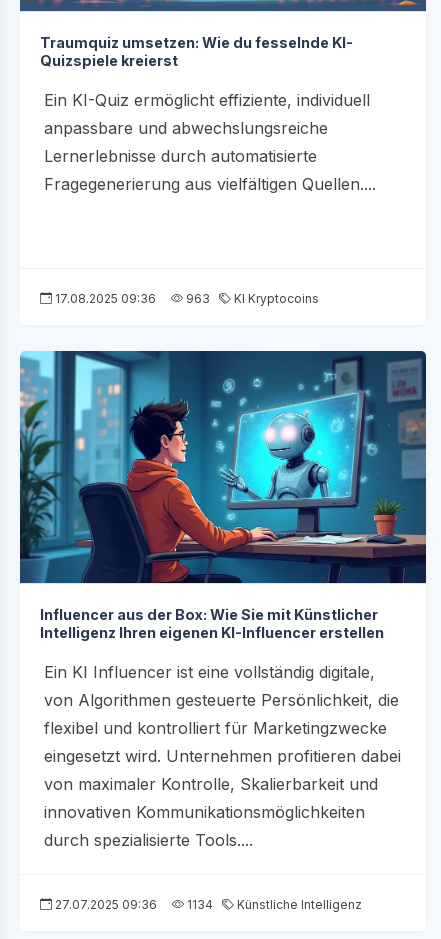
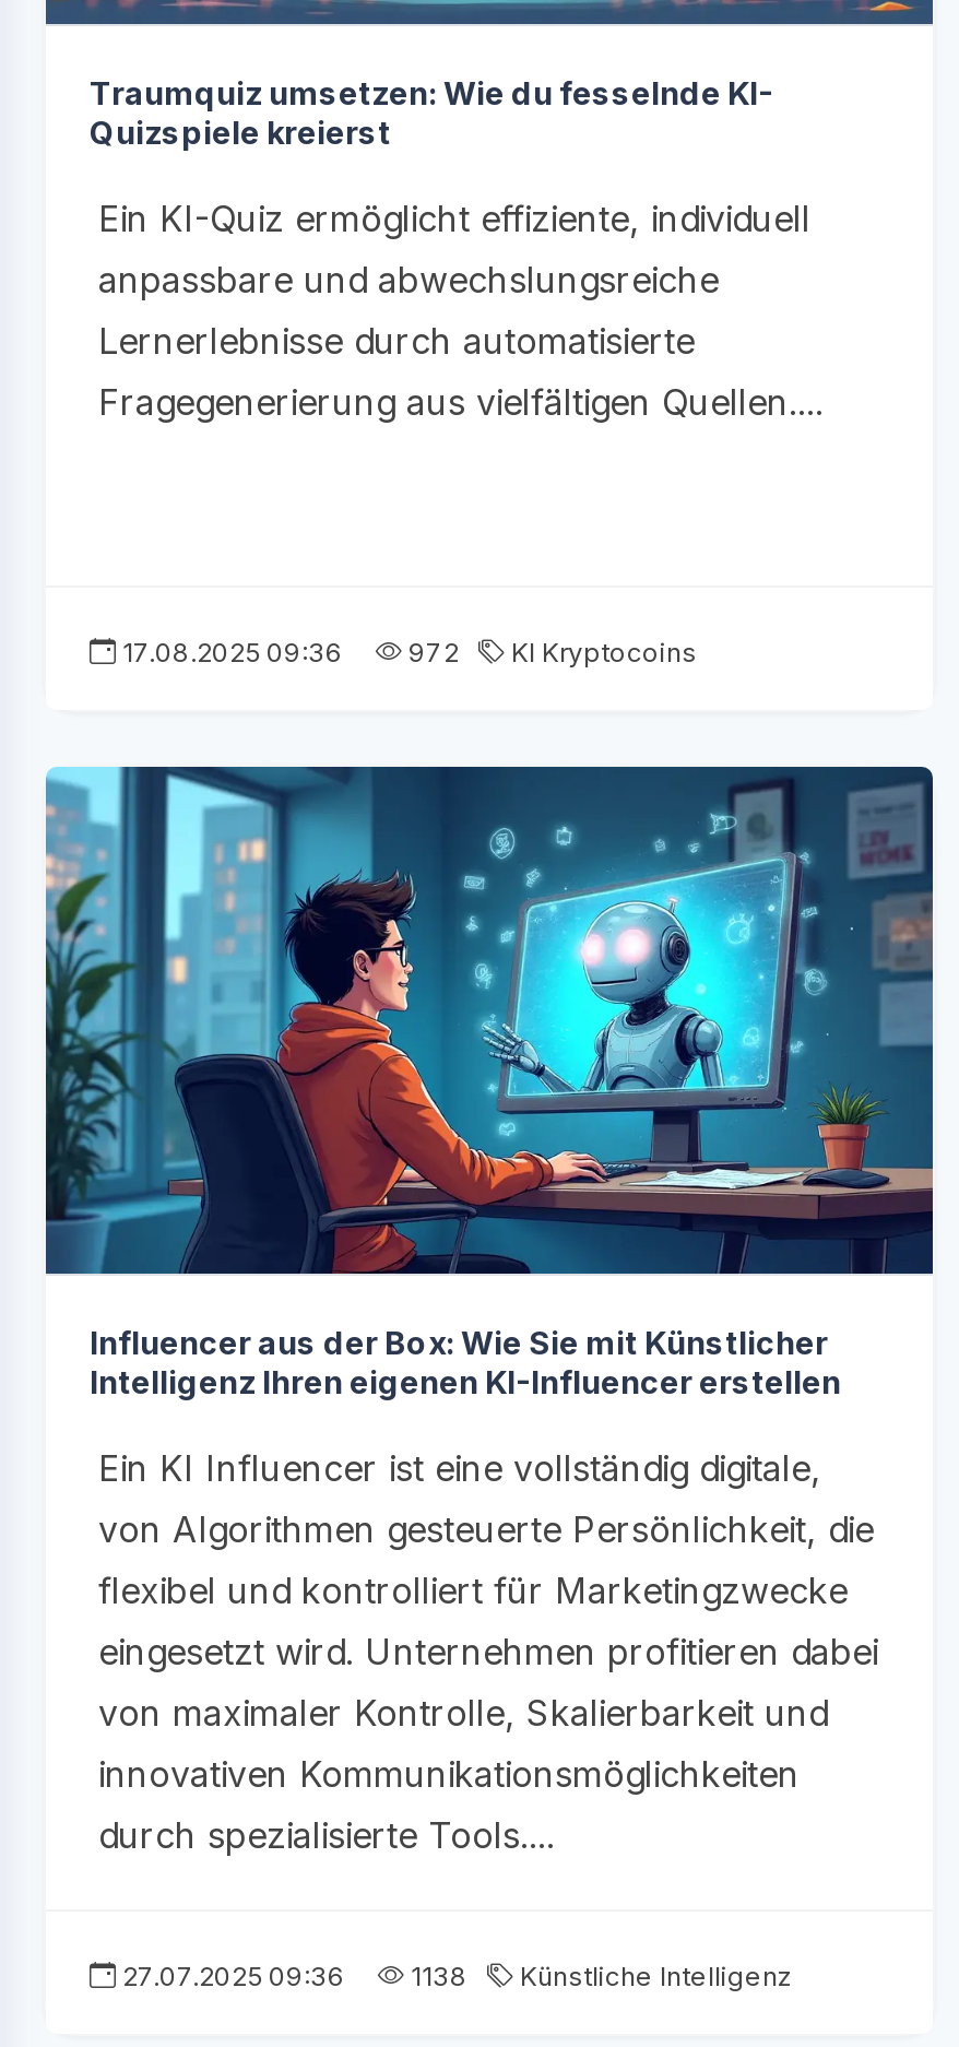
[52,291,319,306] 17.08.2025 09:36 963 KI Kryptocoins -> [116,635,697,668] 17.08.2025 09:36 972 KI Kryptocoins
[52,897,362,912] 27.07.2025 09:36 1134 Künstliche Intelligenz -> [116,1959,793,1992] 27.07.2025 09:36 1138 Künstliche Intelligenz

